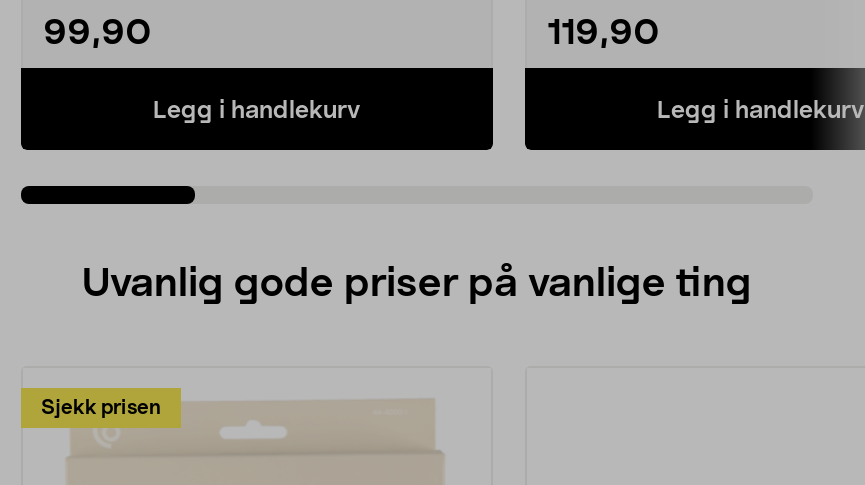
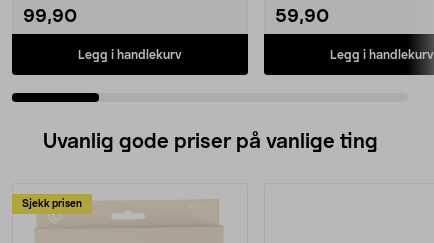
[547,16,659,52] 119,90 -> [275,8,329,26] 59,90

